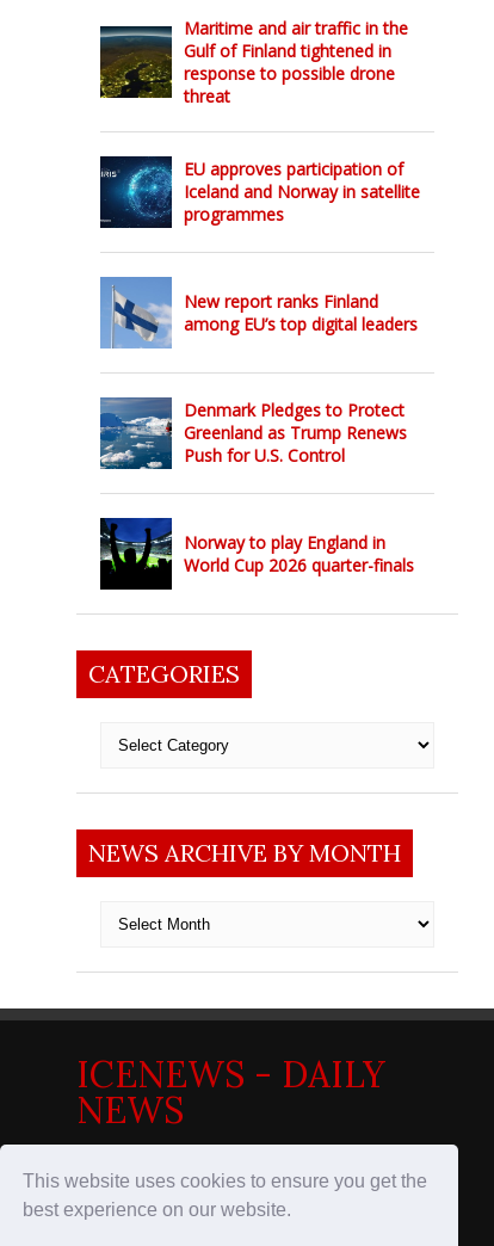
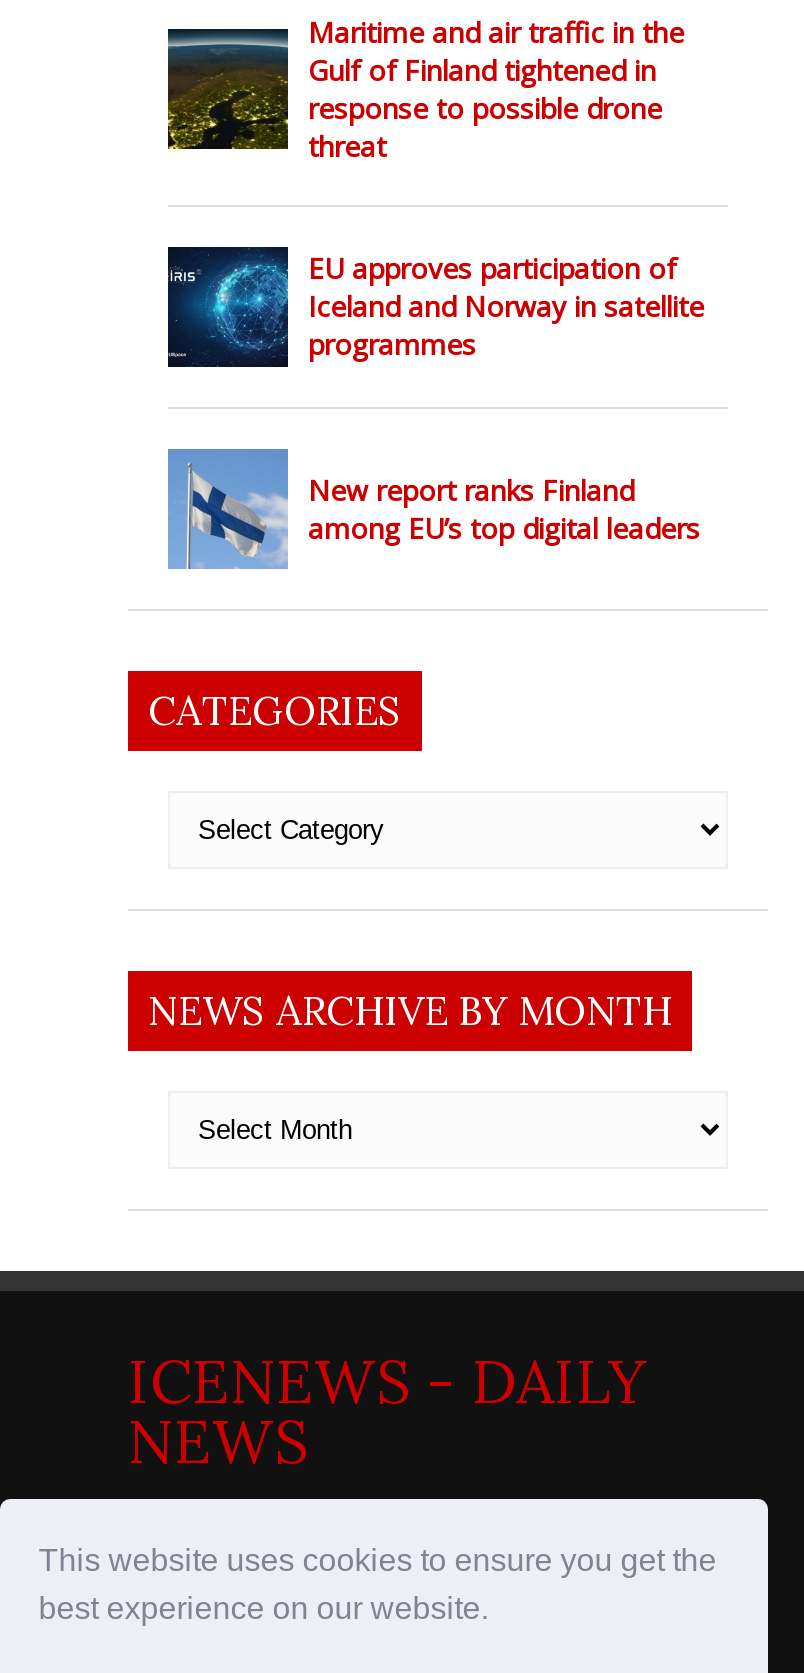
[99,396,407,470] [image] | Denmark Pledges to Protect | Greenland as Trump Renews | Push for U.S. Control -> none
[99,517,414,591] [image] | Norway to play England in | World Cup 2026 quarter-finals -> none

